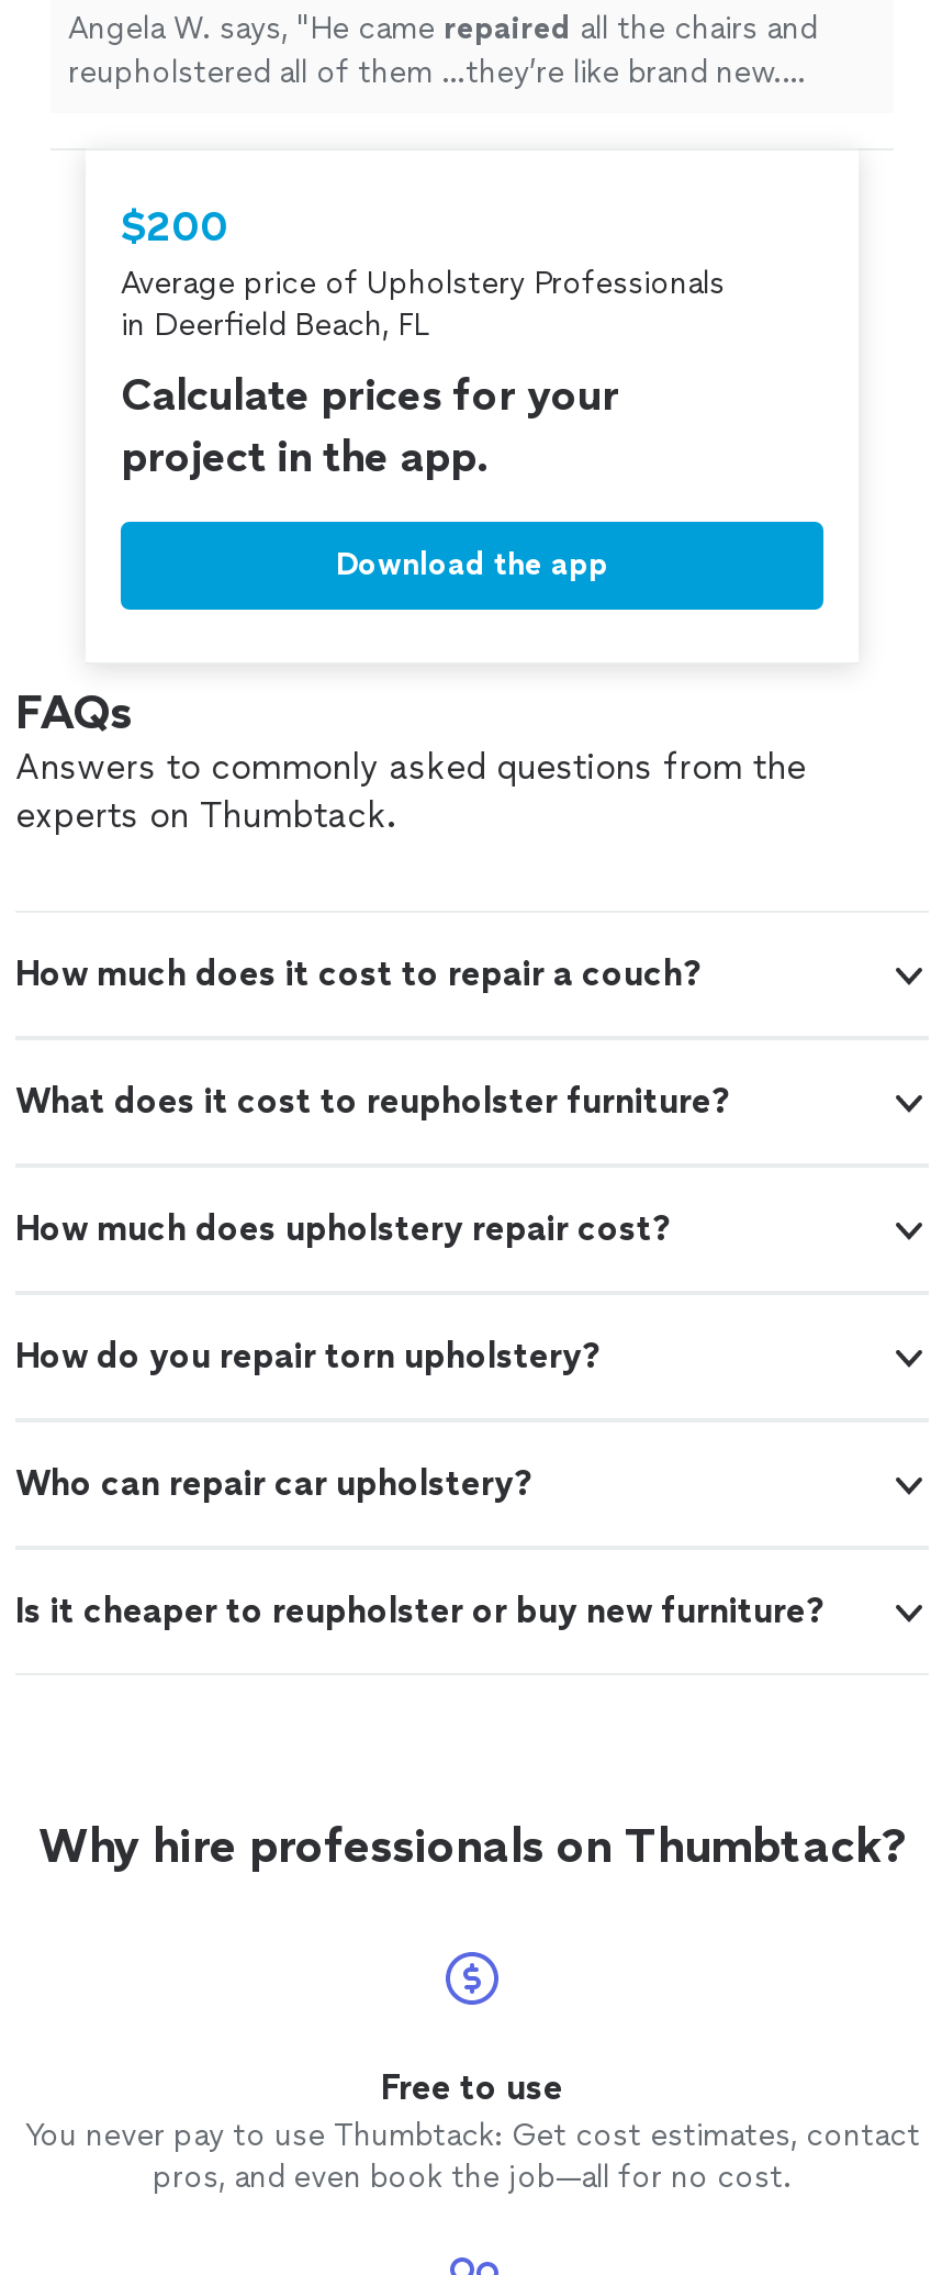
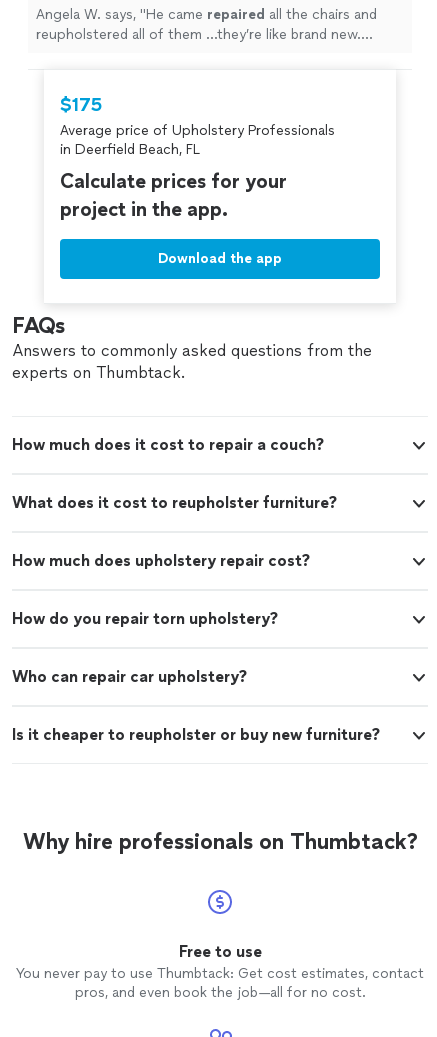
[121,203,228,252] $200 -> [60,94,102,116] $175

